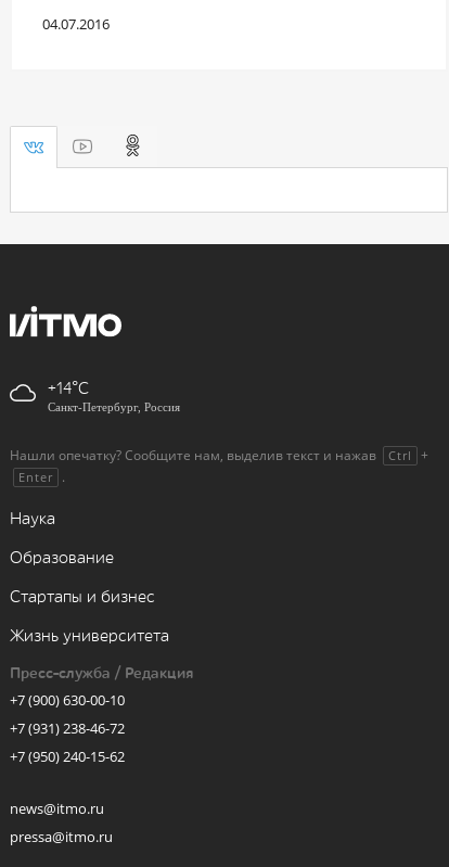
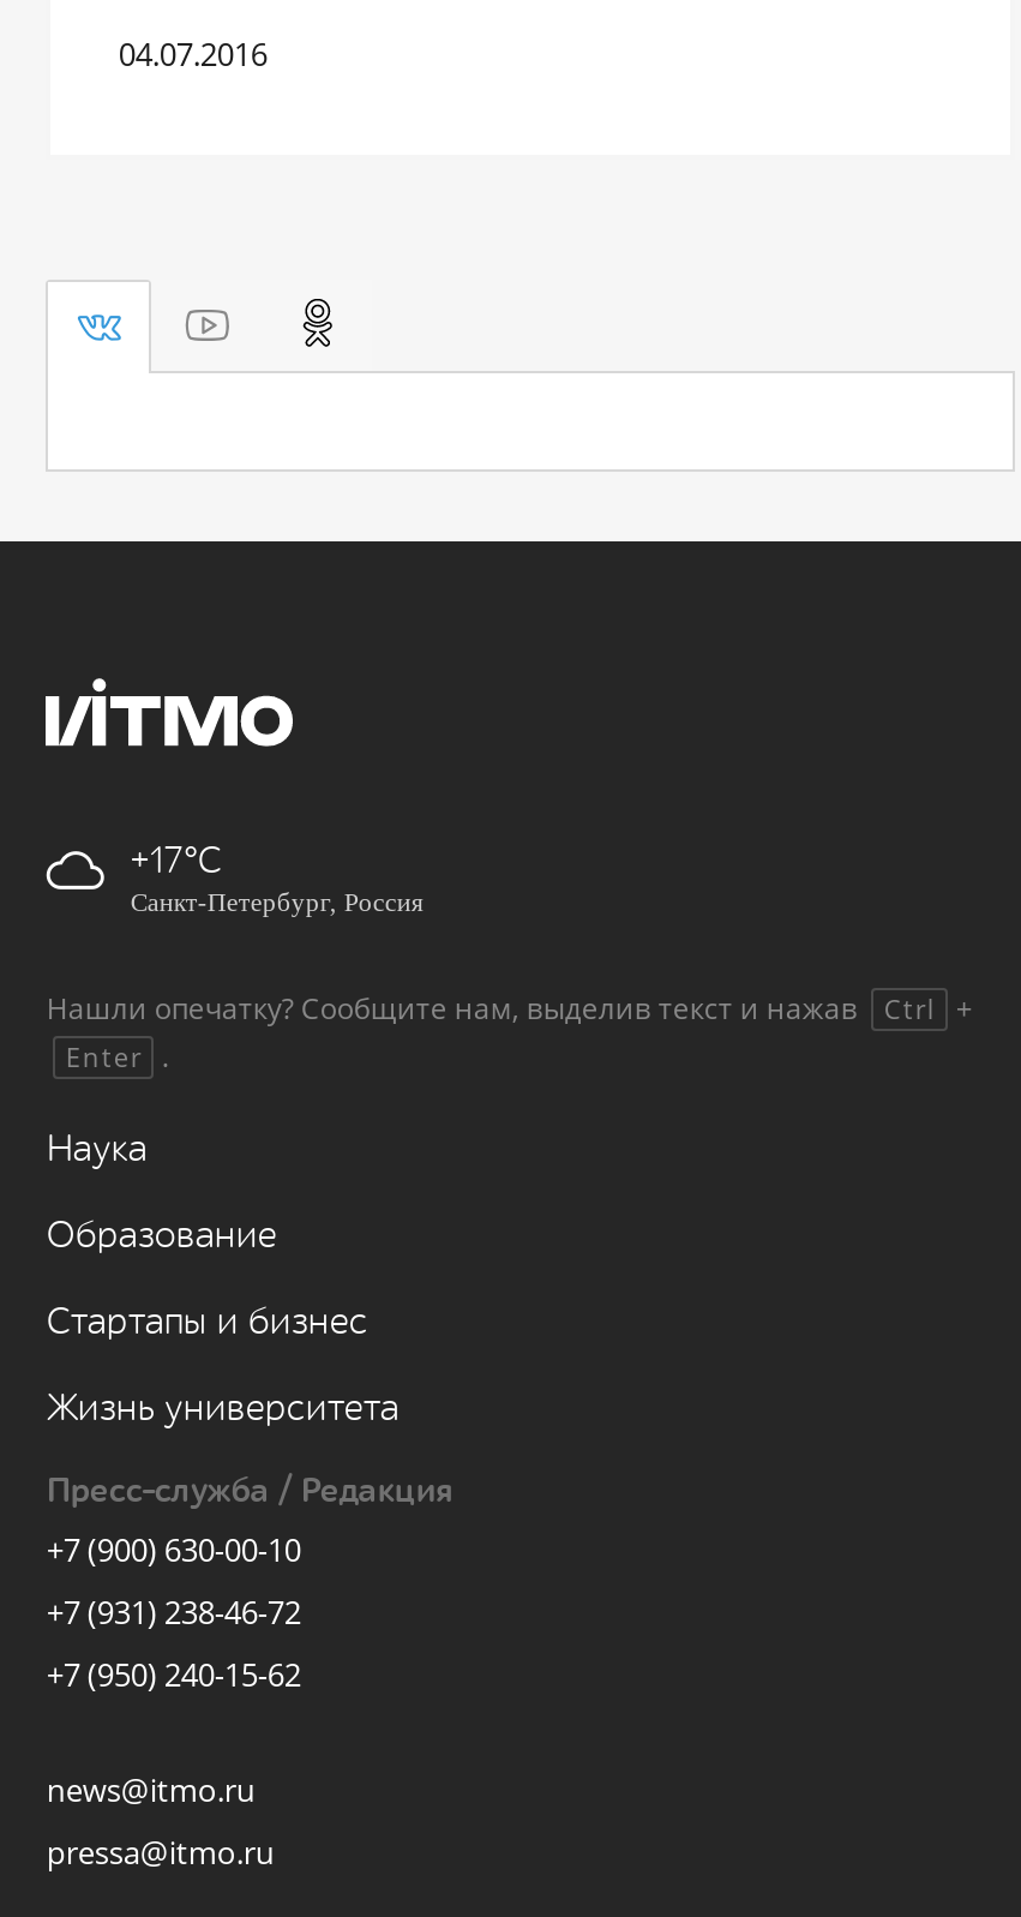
[48,379,72,399] +14 -> [131,839,183,885] +17

